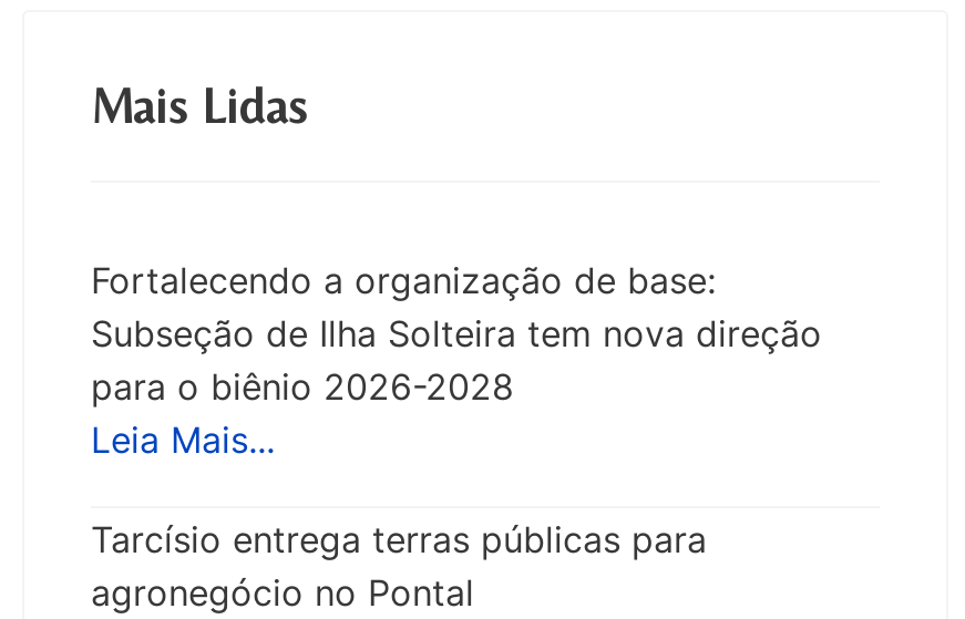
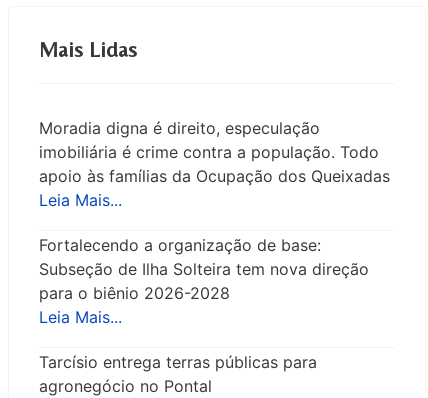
none -> [39,118,390,210] Moradia digna é direito, especulação | imobiliária é crime contra a população. Todo | apoio às famílias da Ocupação dos Queixadas | Leia Mais...

